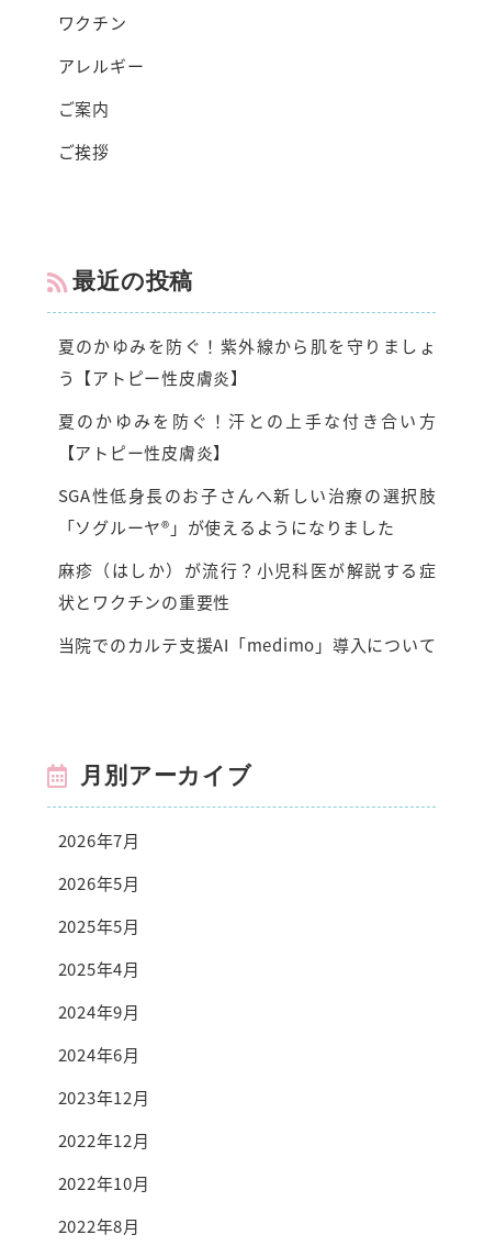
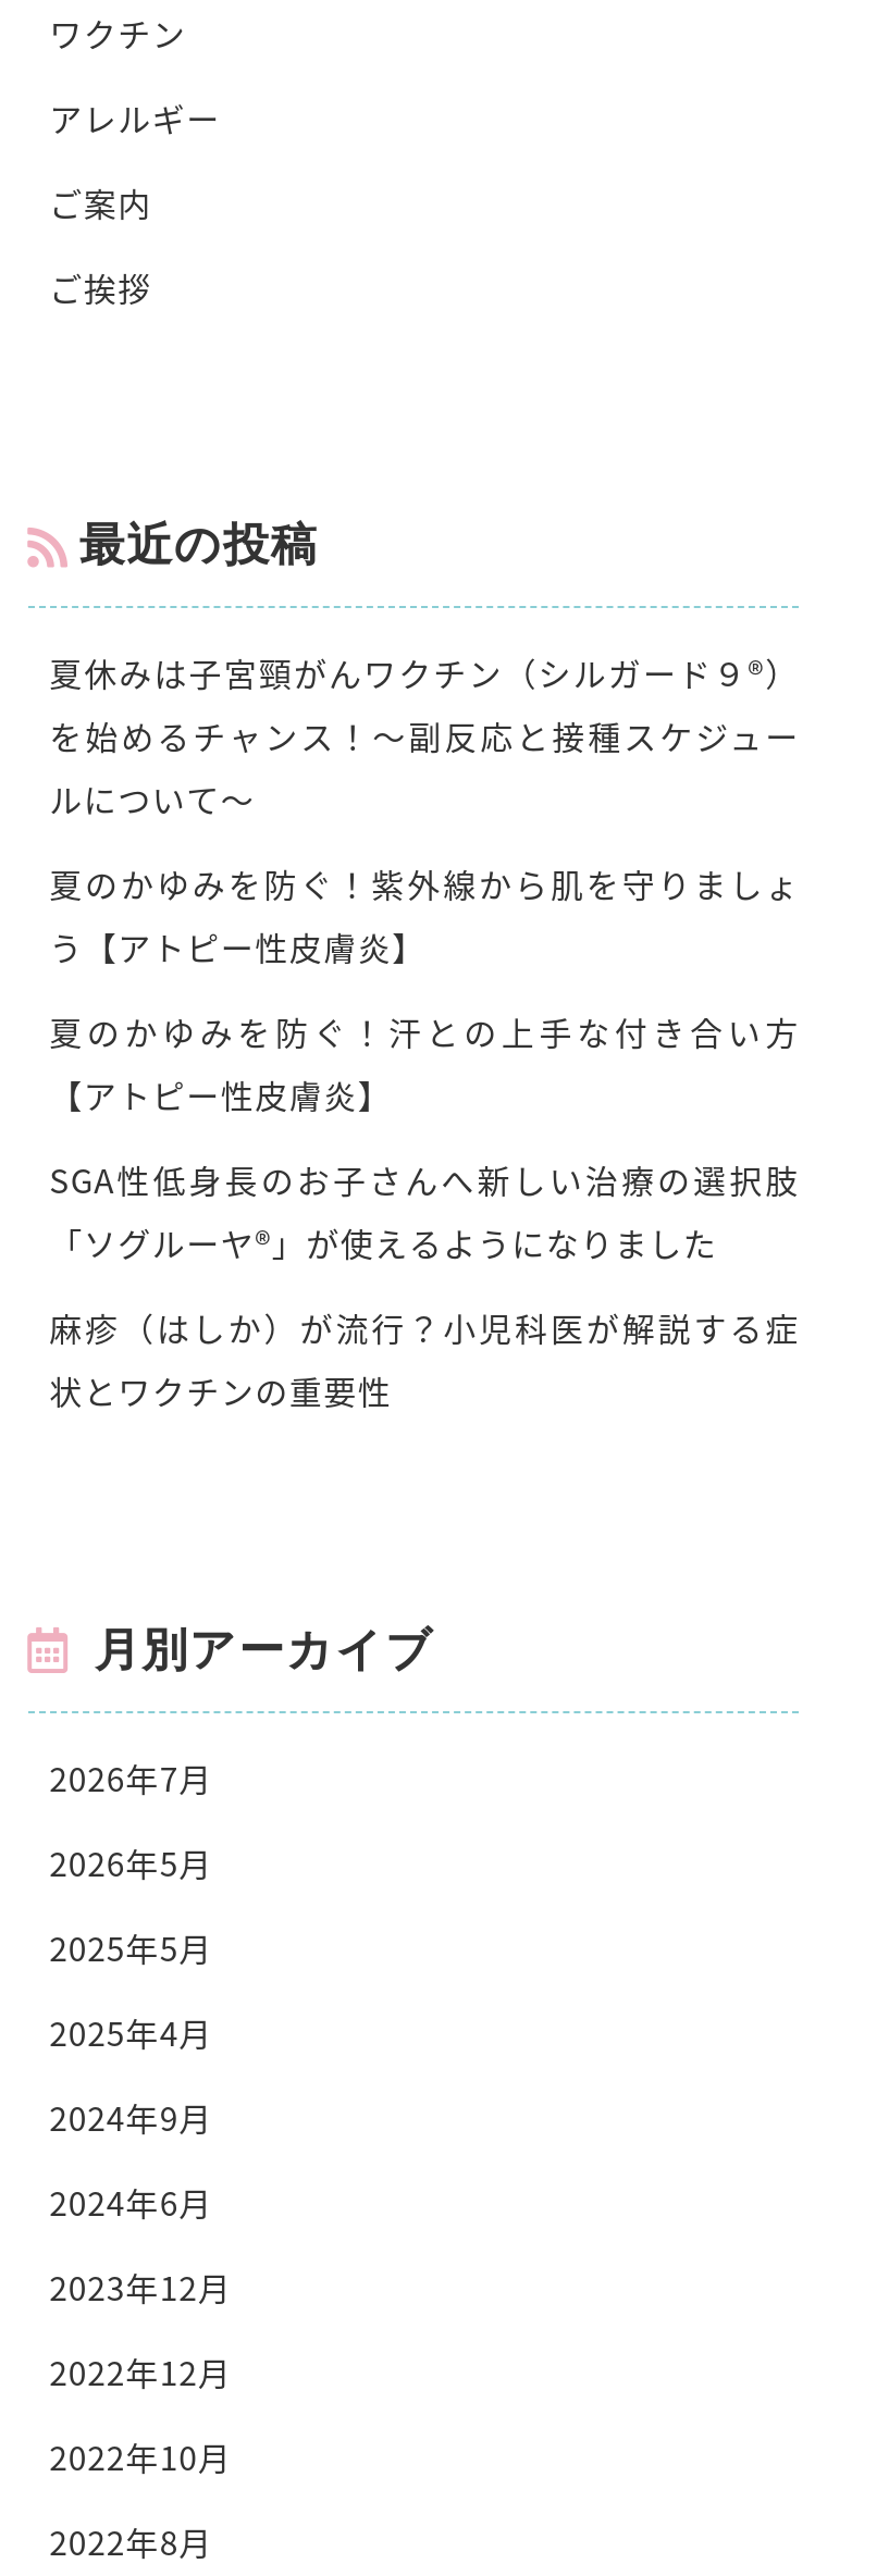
none -> [49,650,800,822] 夏休みは子宮頸がんワクチン（シルガード９®） | を始めるチャンス！～副反応と接種スケジュー | ルについて～
moved [58,334,436,613] -> [49,861,800,1414]: 夏のかゆみを防ぐ！紫外線から肌を守りましょ | う【アトピー性皮膚炎】 | 夏のかゆみを防ぐ！汗との上手な付き合い方 | 【アトピー性皮膚炎】 | SGA性低身長のお子さんへ新しい治療の選択肢 | 「ソグルーヤ®」が使えるようになりました | 麻疹（はしか）が流行？小児科医が解説する症 | 状とワクチンの重要性
[58,633,436,656] 当院でのカルテ支援AI「medimo」導入について -> none

